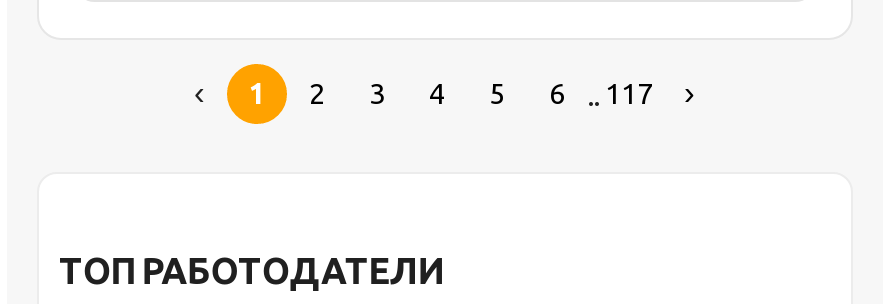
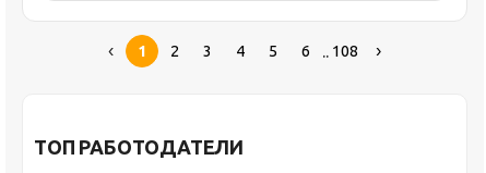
[249,76,653,112] 1 2 3 4 5 6 .. 117 -> [138,41,358,61] 1 2 3 4 5 6 .. 108

